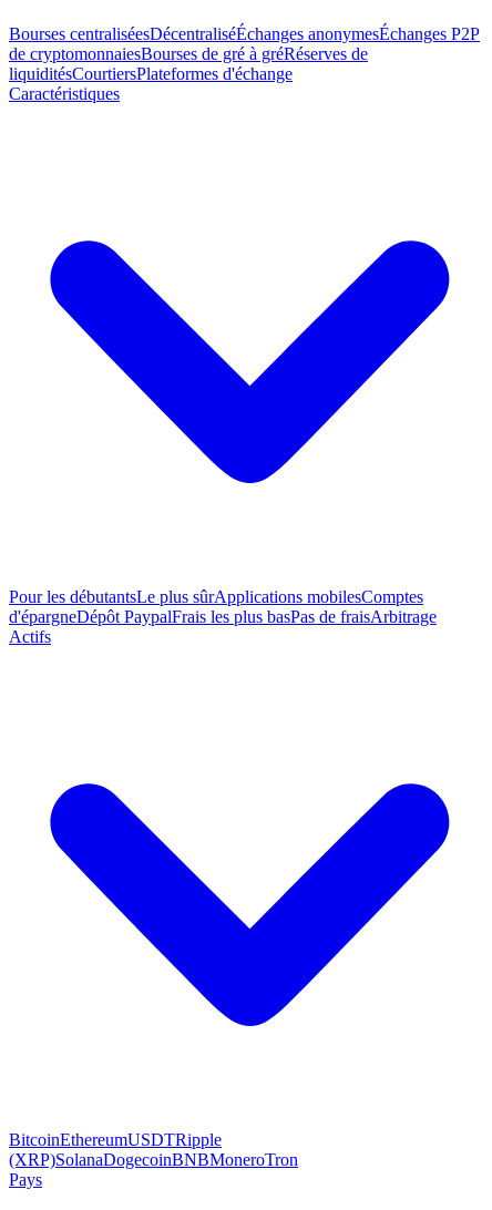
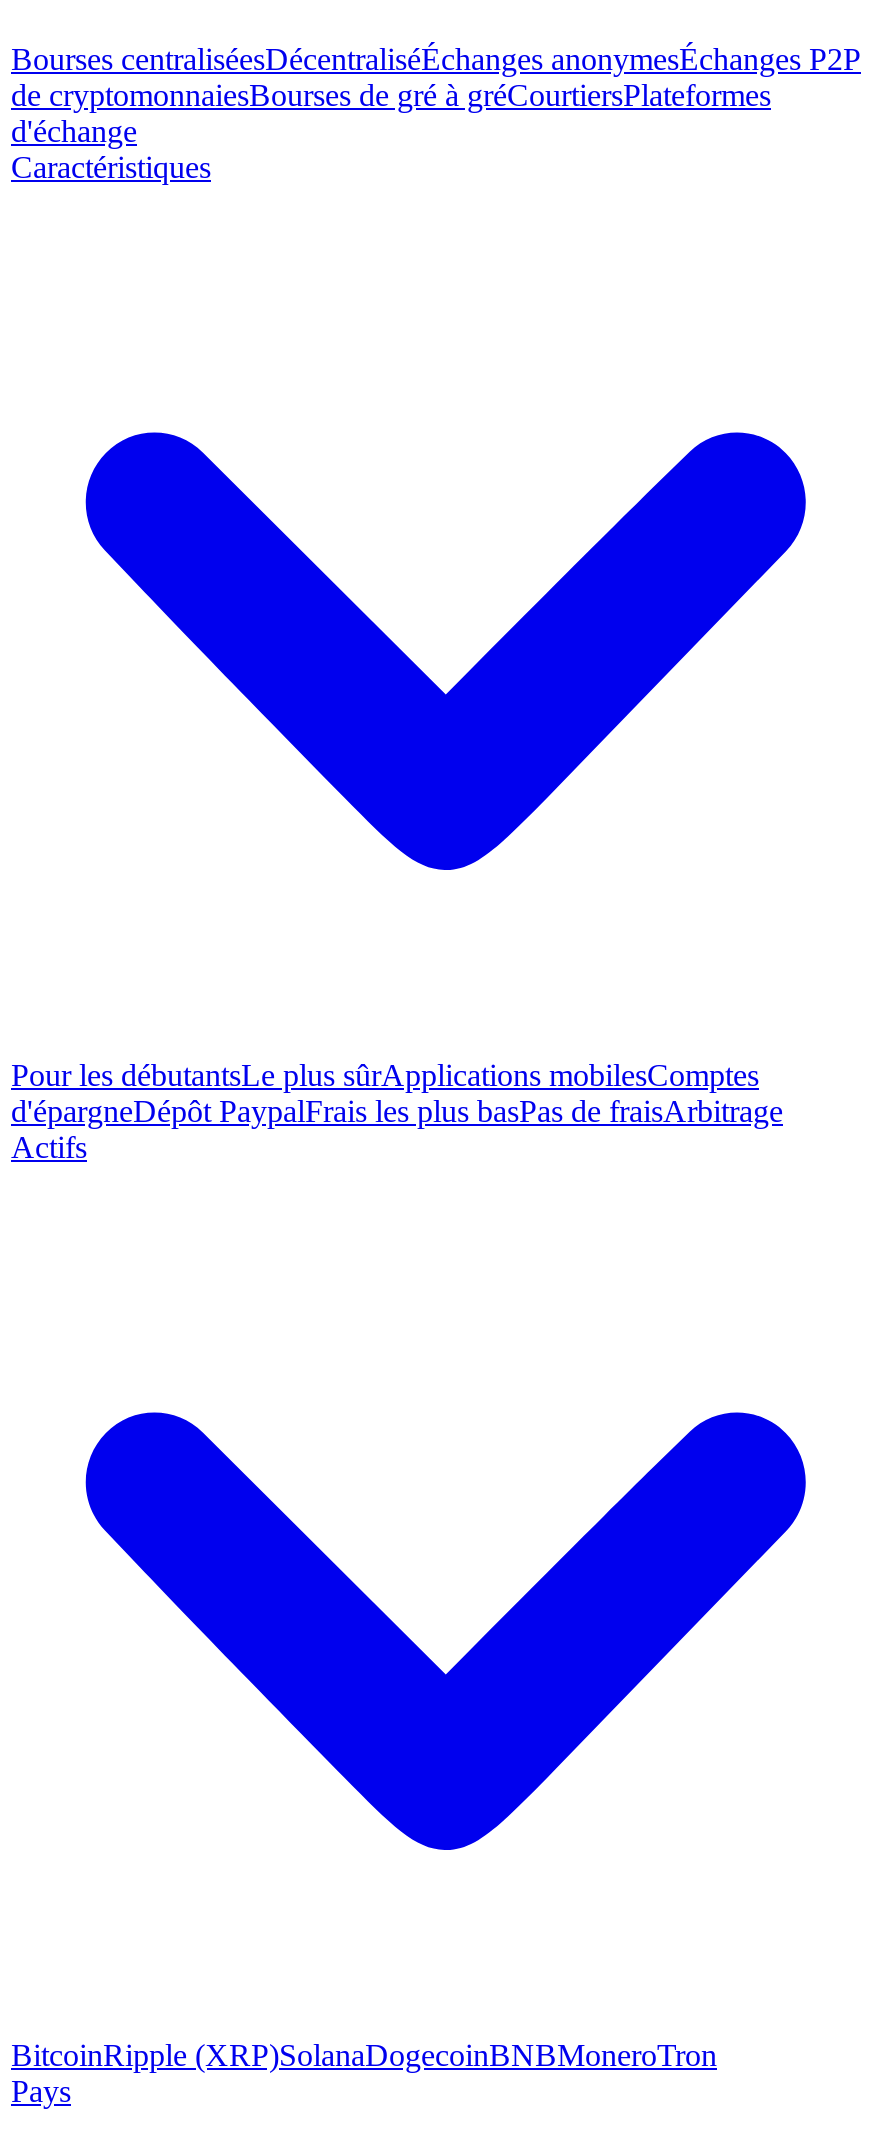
[9,44,368,83] de cryptomonnaiesBourses de gré à gréRéserves de | liquiditésCourtiersPlateformes d'échange -> [11,78,771,148] de cryptomonnaiesBourses de gré à gréCourtiersPlateformes | d'échange
[9,1130,298,1169] BitcoinEthereumUSDTRipple | (XRP)SolanaDogecoinBNBMoneroTron -> [11,2038,717,2072] BitcoinRipple (XRP)SolanaDogecoinBNBMoneroTron

